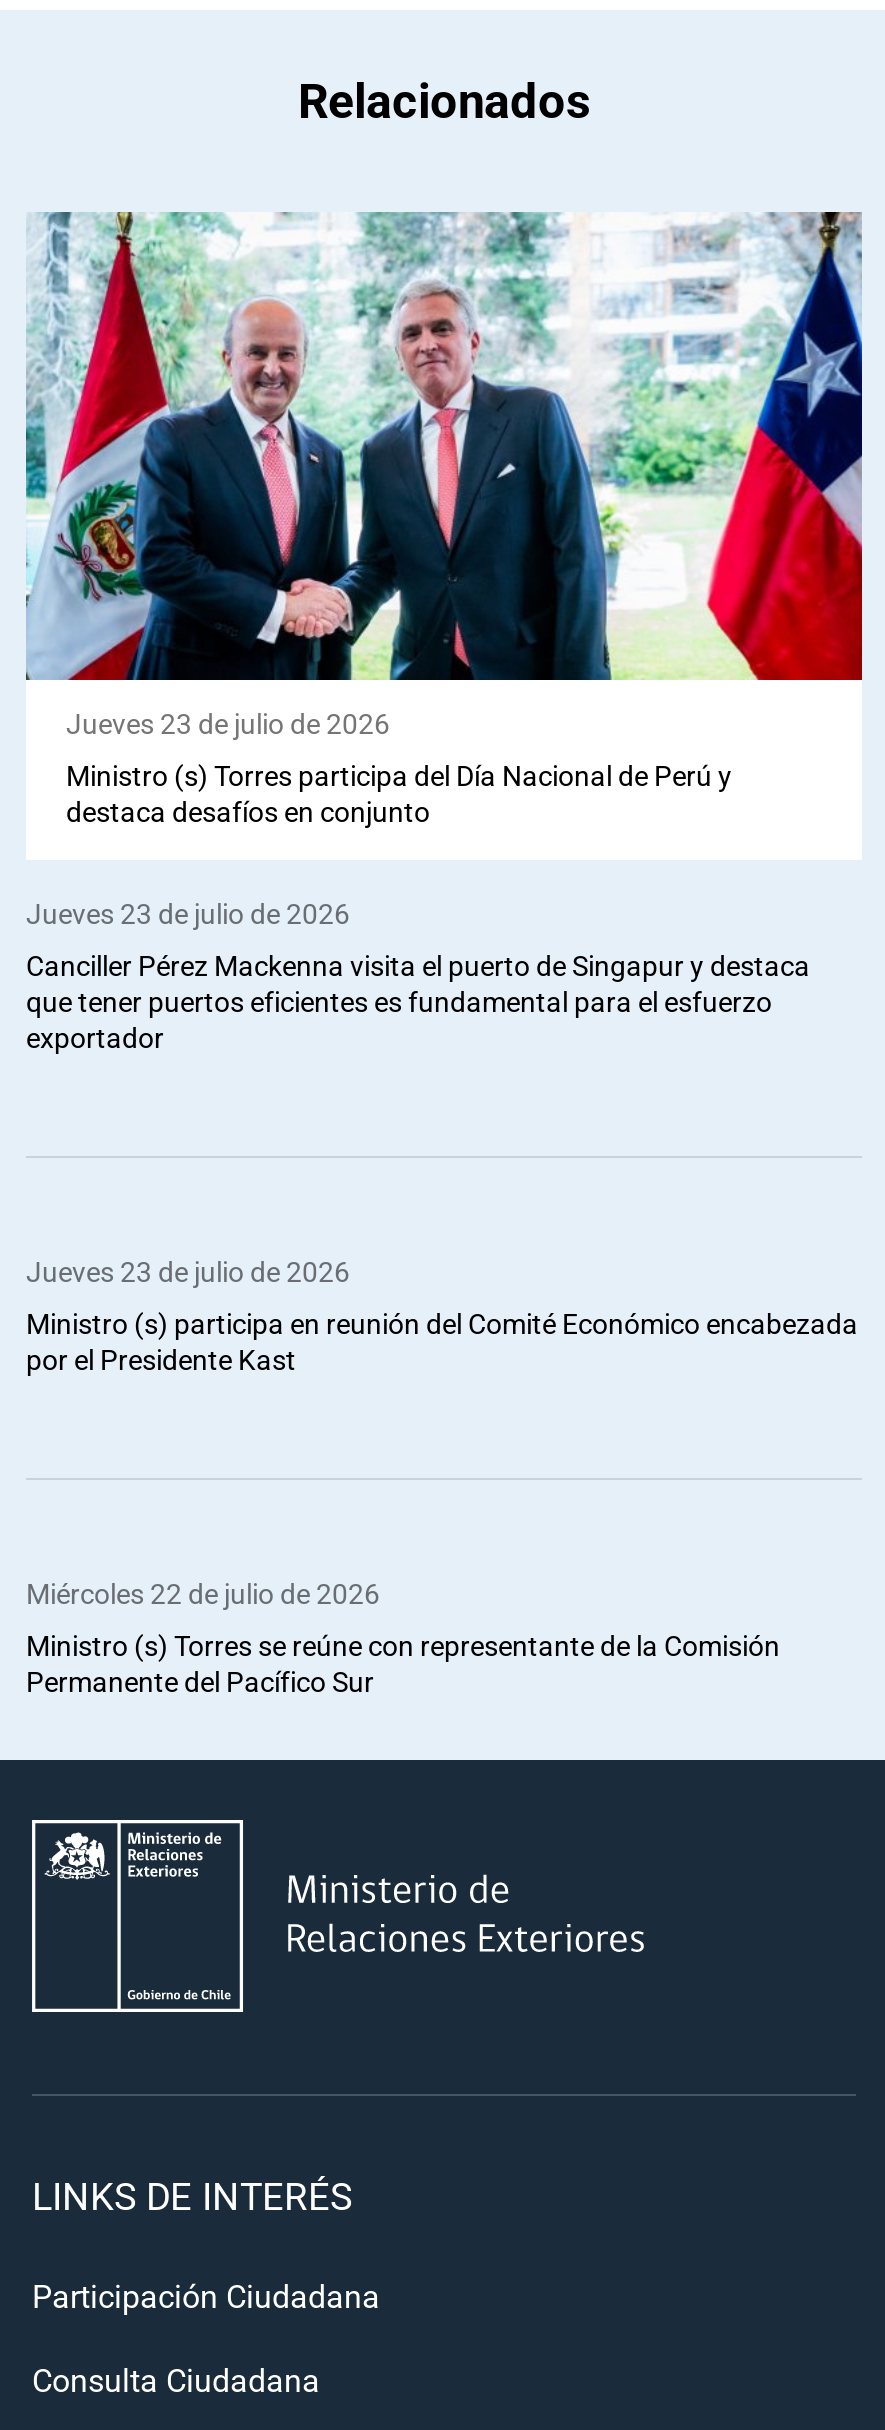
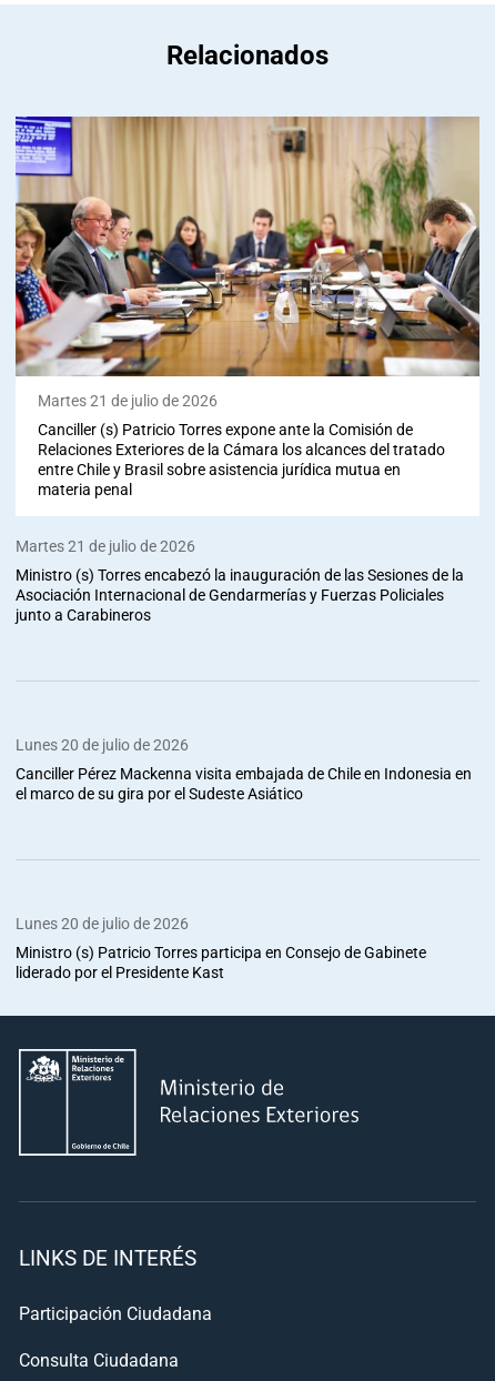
[24,210,864,830] [image] | Jueves 23 de julio de 2026 | Ministro (s) Torres participa del Día Nacional de Perú y | destaca desafíos en conjunto -> [14,115,481,499] [image] | Martes 21 de julio de 2026 | Canciller (s) Patricio Torres expone ante la Comisión de | Relaciones Exteriores de la Cámara los alcances del tratado | entre Chile y Brasil sobre asistencia jurídica mutua en | materia penal
[26,894,810,1056] Jueves 23 de julio de 2026 | Canciller Pérez Mackenna visita el puerto de Singapur y destaca | que tener puertos eficientes es fundamental para el esfuerzo | exportador -> [16,535,464,625] Martes 21 de julio de 2026 | Ministro (s) Torres encabezó la inauguración de las Sesiones de la | Asociación Internacional de Gendarmerías y Fuerzas Policiales | junto a Carabineros
[26,1252,858,1378] Jueves 23 de julio de 2026 | Ministro (s) participa en reunión del Comité Económico encabezada | por el Presidente Kast -> [16,734,472,804] Lunes 20 de julio de 2026 | Canciller Pérez Mackenna visita embajada de Chile en Indonesia en | el marco de su gira por el Sudeste Asiático
[26,1574,780,1700] Miércoles 22 de julio de 2026 | Ministro (s) Torres se reúne con representante de la Comisión | Permanente del Pacífico Sur -> [16,912,426,982] Lunes 20 de julio de 2026 | Ministro (s) Patricio Torres participa en Consejo de Gabinete | liderado por el Presidente Kast

